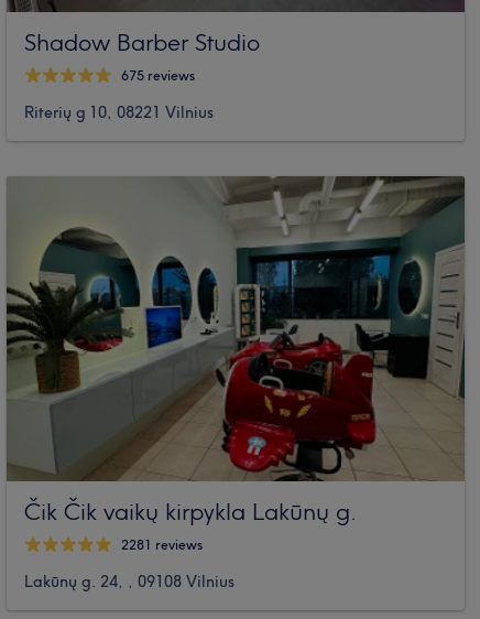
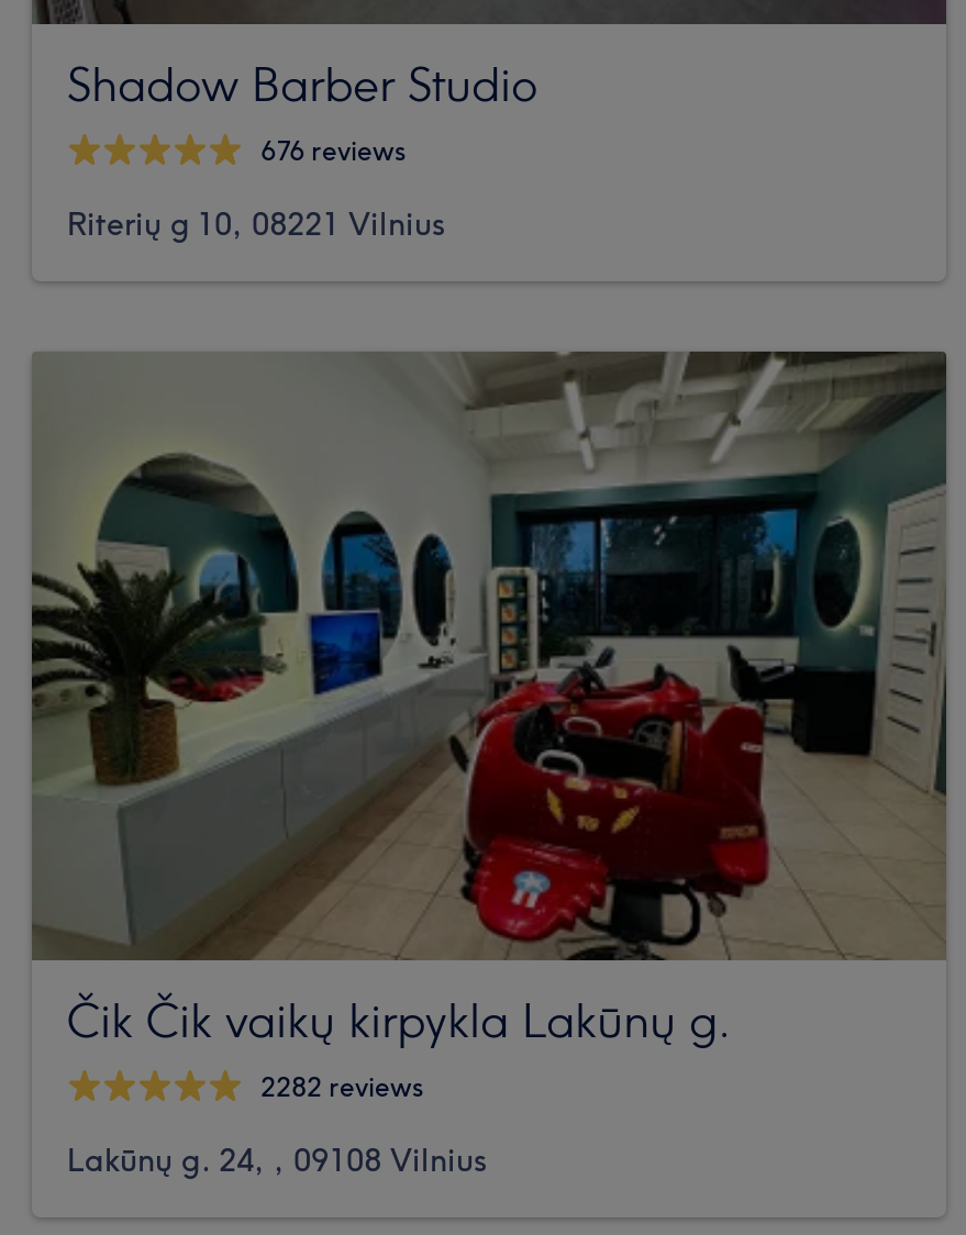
[121,67,195,84] 675 reviews -> [260,134,406,167] 676 reviews
[121,537,203,553] 2281 reviews -> [260,1071,423,1104] 2282 reviews

